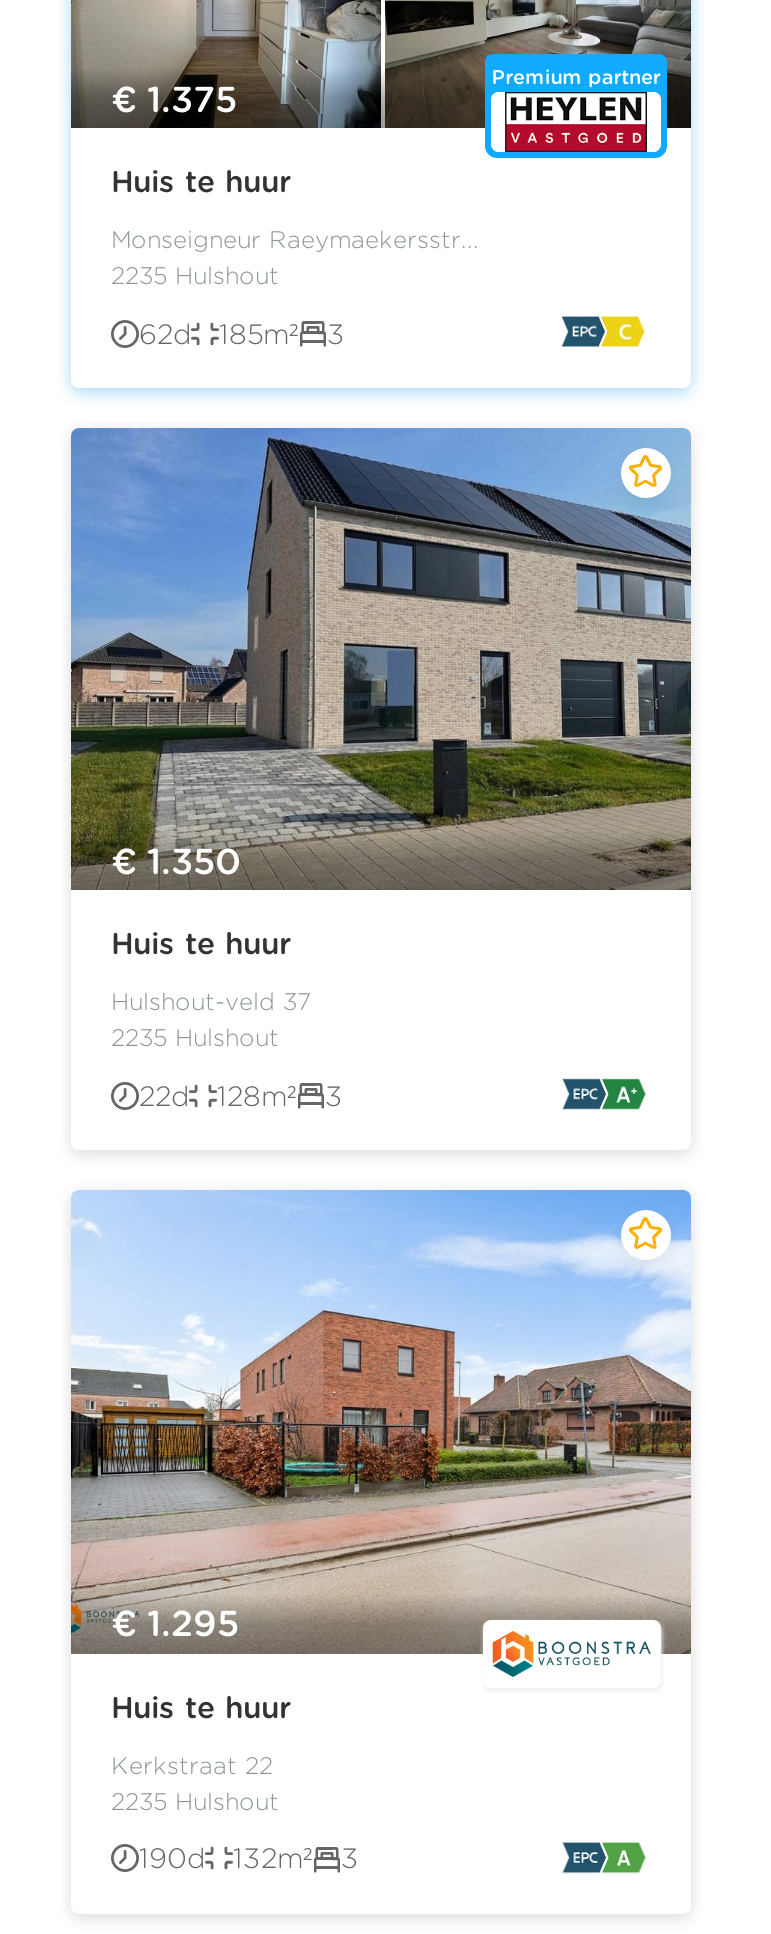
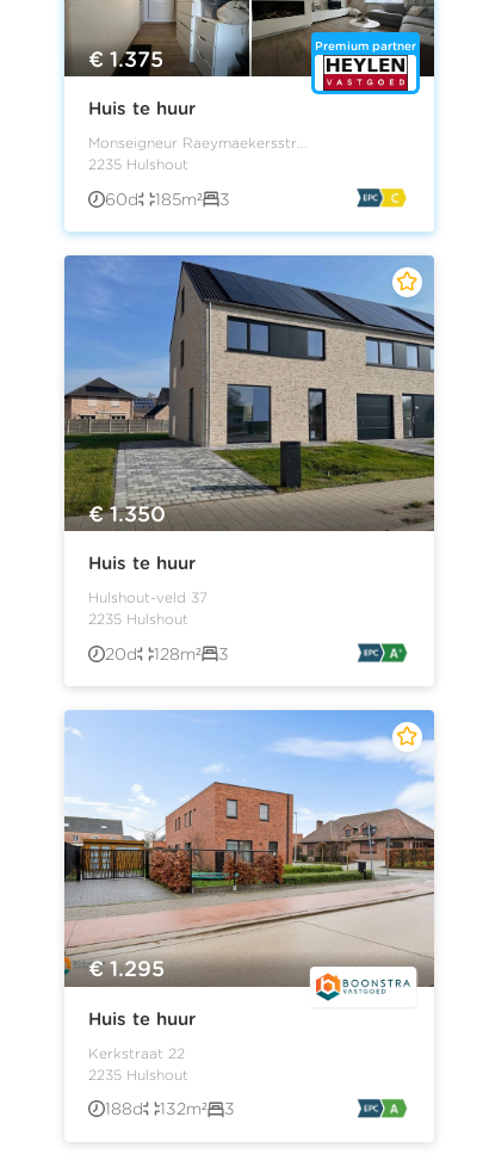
[139,317,345,349] 62d 185m² 3 -> [105,189,230,208] 60d 185m² 3
[139,1080,343,1112] 22d 128m² 3 -> [105,644,229,663] 20d 128m² 3
[139,1843,205,1875] 190d -> [105,1099,143,1119] 188d

